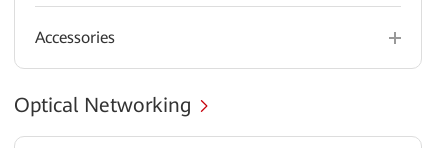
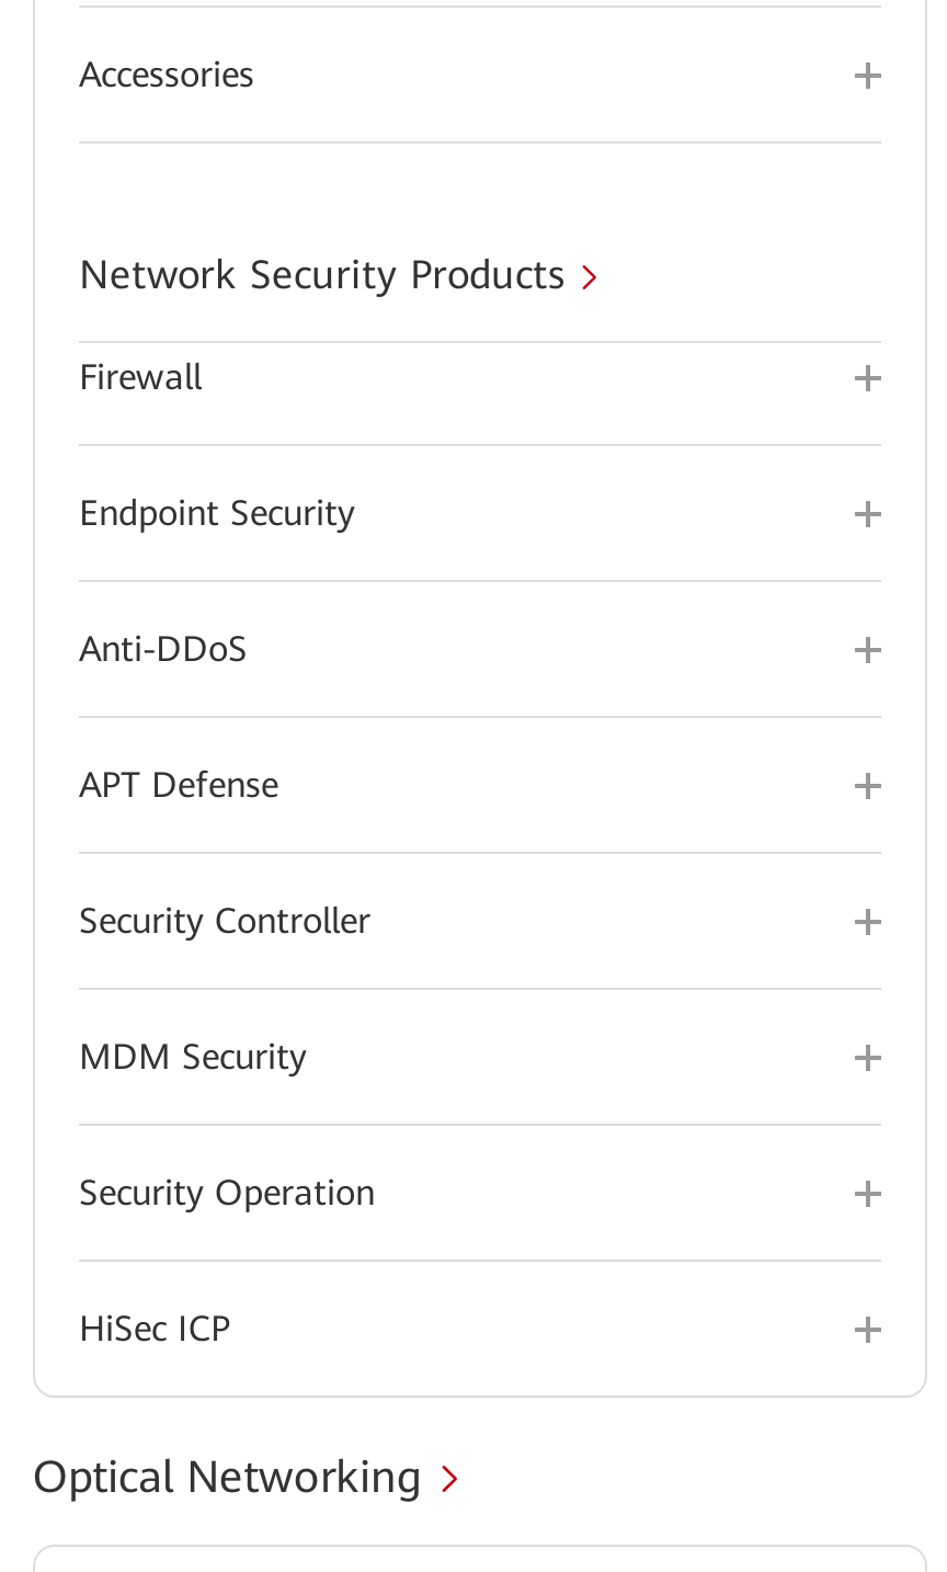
none -> [79,251,566,1349] Network Security Products | Firewall | Endpoint Security | Anti-DDoS | APT Defense | Security Controller | MDM Security | Security Operation | HiSec ICP

